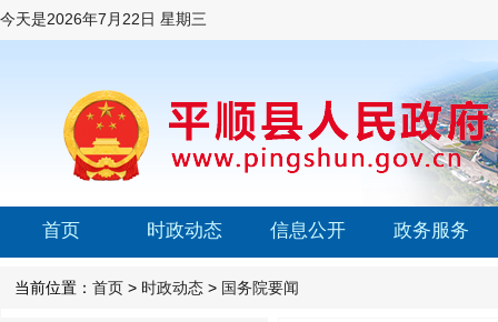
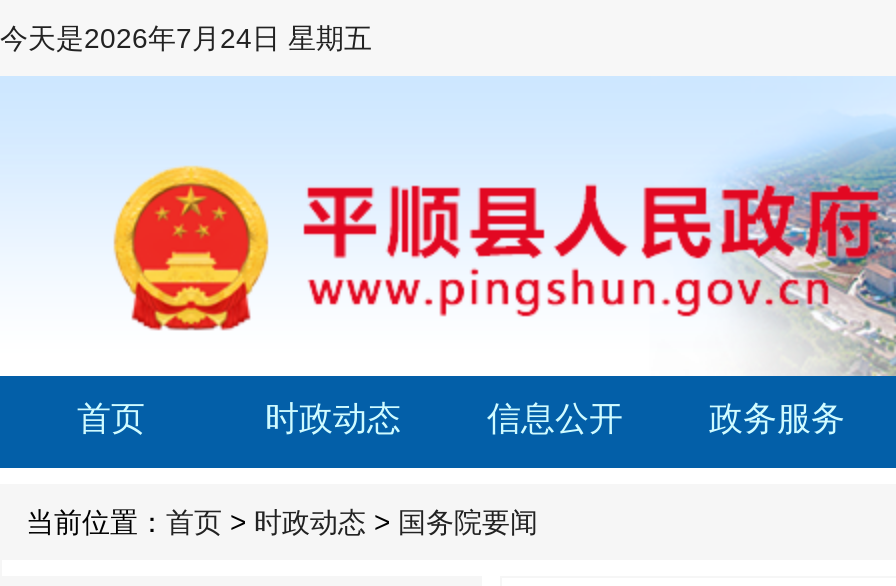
[0,10,207,28] 今天是2026年7月22日 星期三 -> [0,22,372,54] 今天是2026年7月24日 星期五

